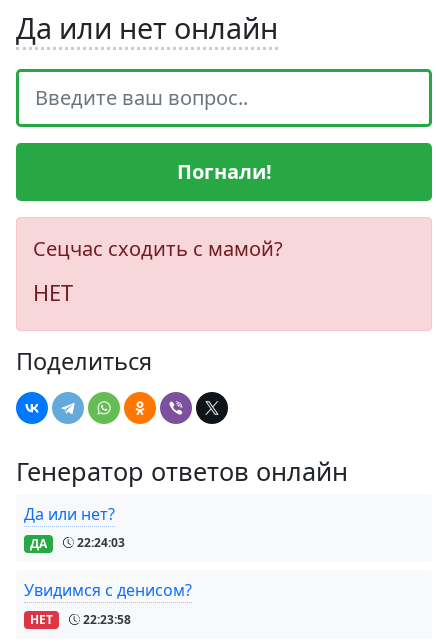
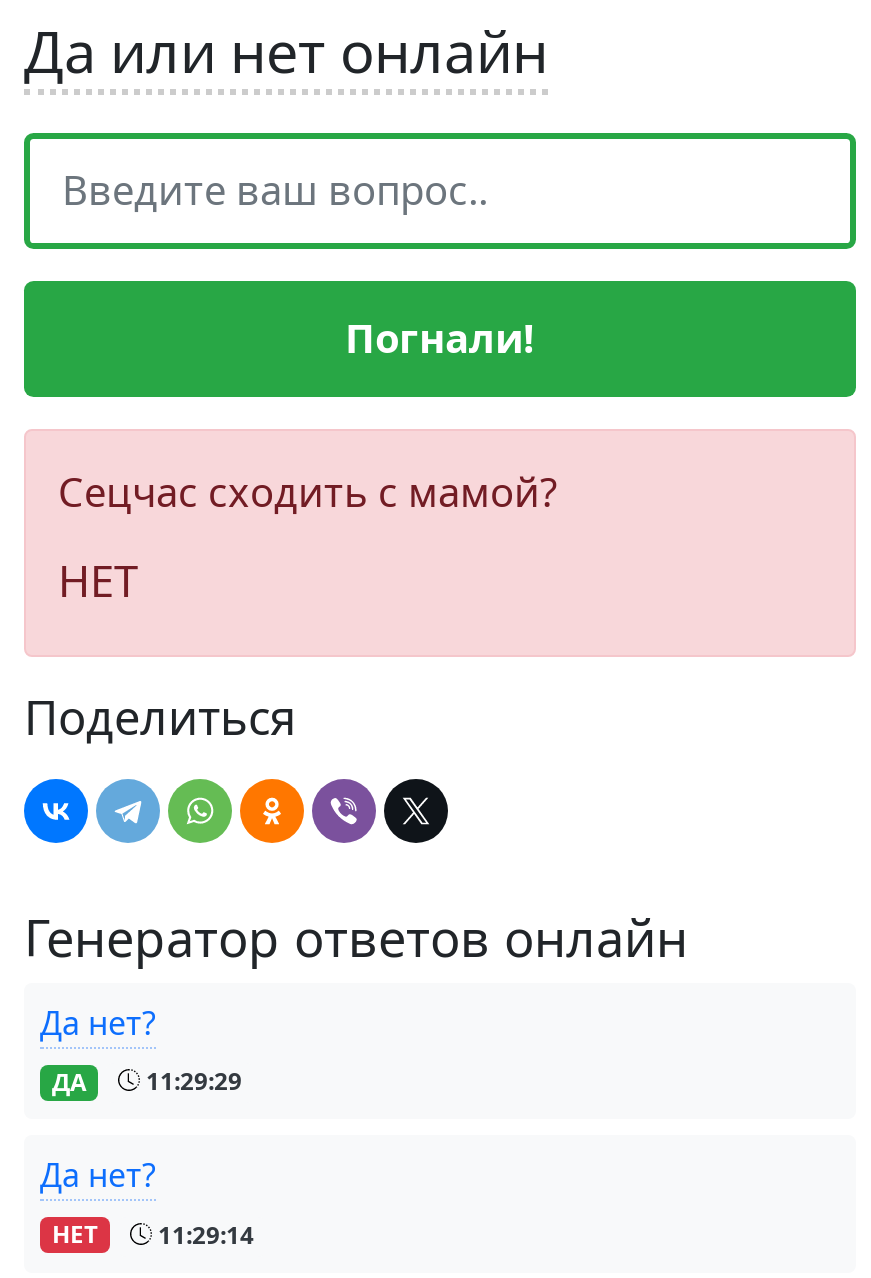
[24,503,115,525] Да или нет? -> [40,1000,156,1044] Да нет?
[30,535,125,552] ДА 22:24:03 -> [52,1064,242,1098] ДА 11:29:29
[24,579,192,601] Увидимся с денисом? -> [40,1154,156,1198] Да нет?
[30,611,131,628] НЕТ 22:23:58 -> [52,1218,254,1252] НЕТ 11:29:14

